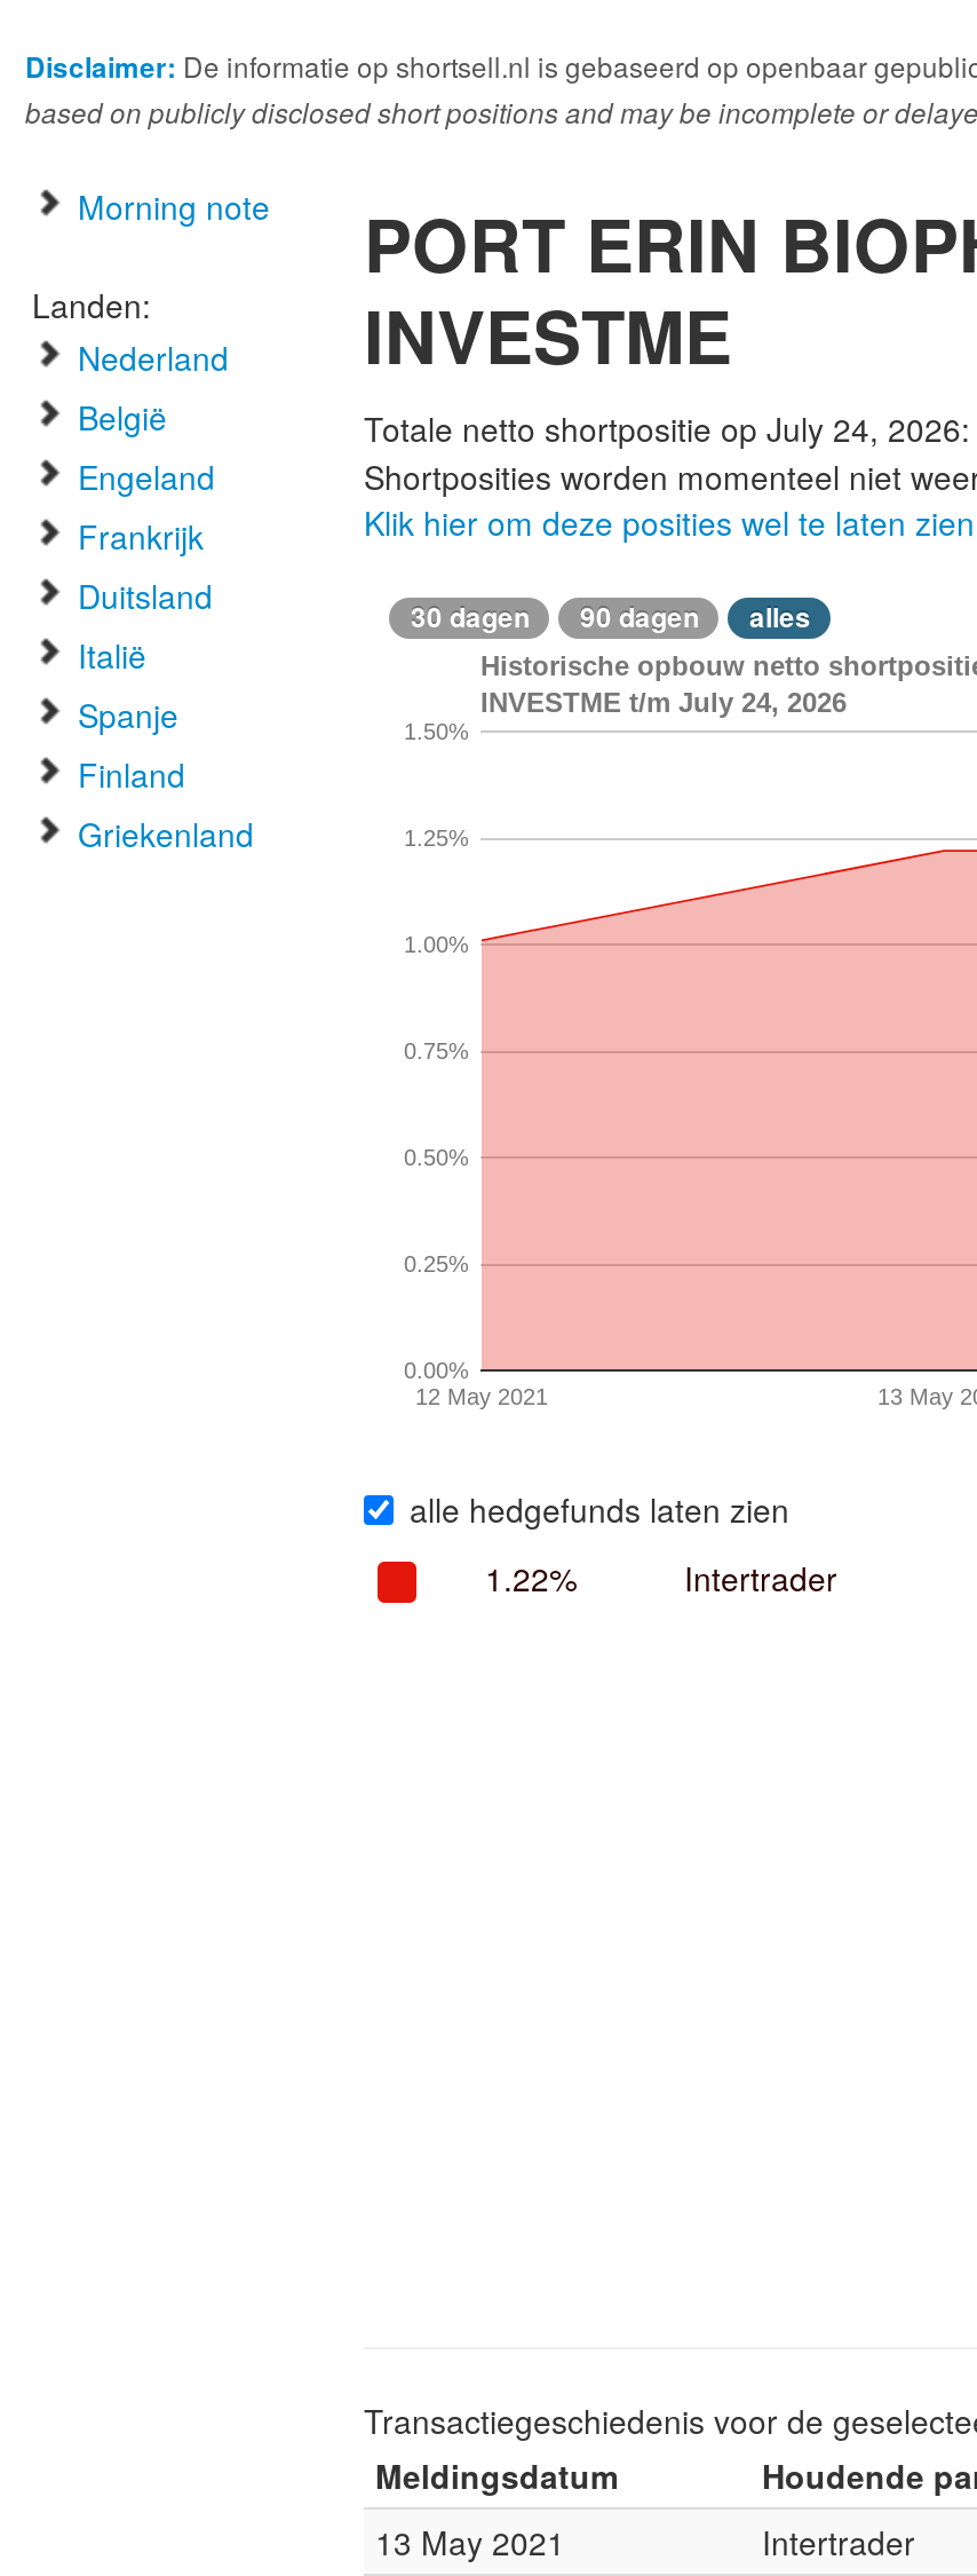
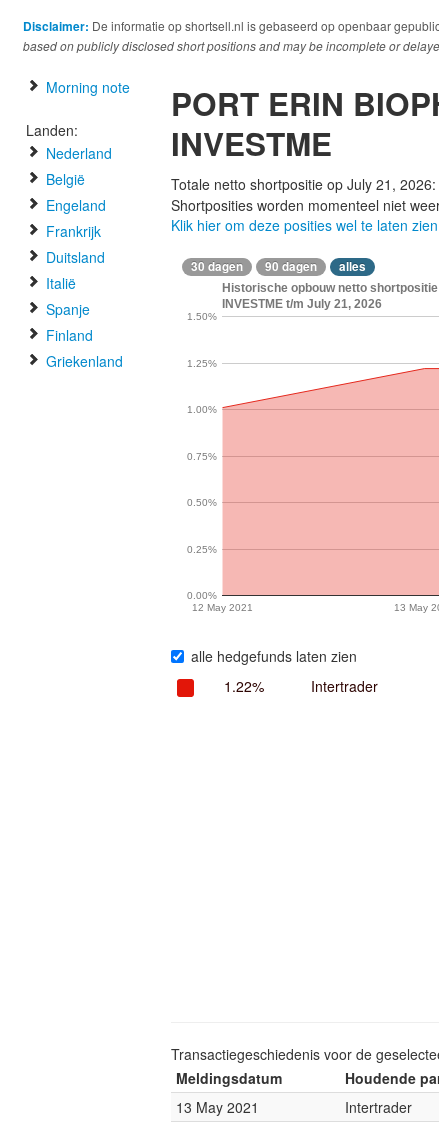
[364,405,977,451] Totale netto shortpositie op July 24, 2026: -> [171,174,439,194] Totale netto shortpositie op July 21, 2026:
[482,687,848,718] INVESTME t/m July 24, 2026 -> [222,297,382,311] INVESTME t/m July 21, 2026

